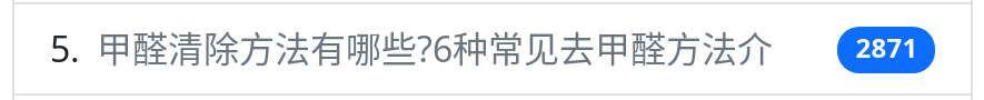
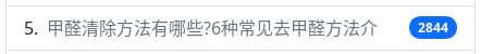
[855,30,918,68] 2871 -> [418,18,449,36] 2844

